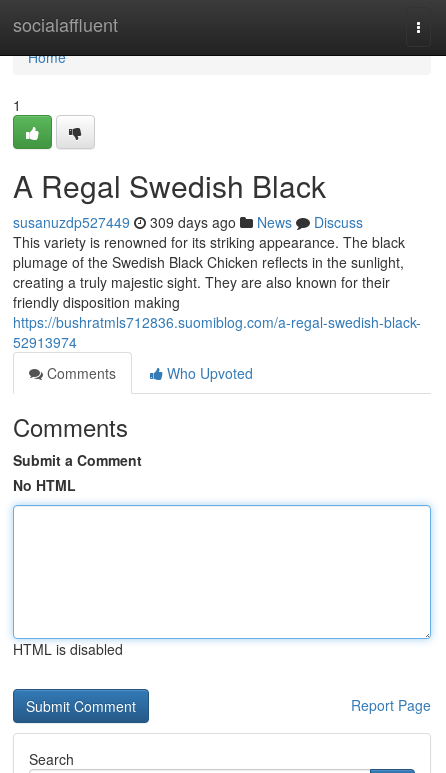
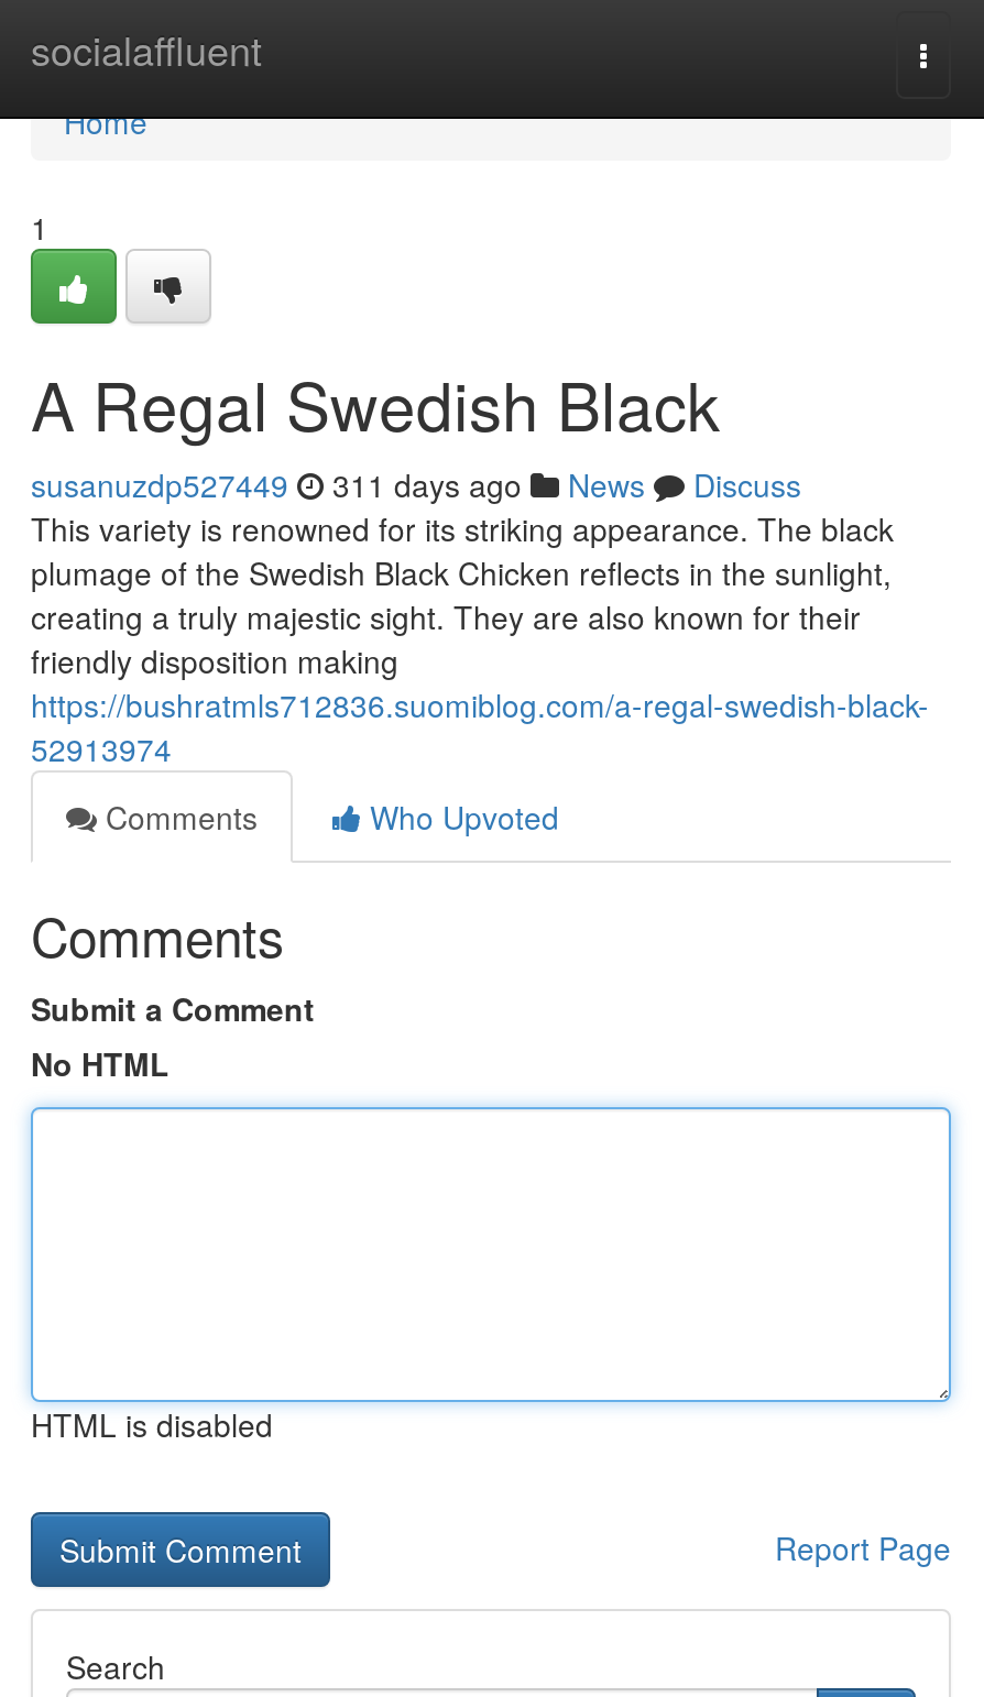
[13,212,363,232] susanuzdp527449 309 days ago News Discuss -> [31,462,801,506] susanuzdp527449 311 days ago News Discuss

